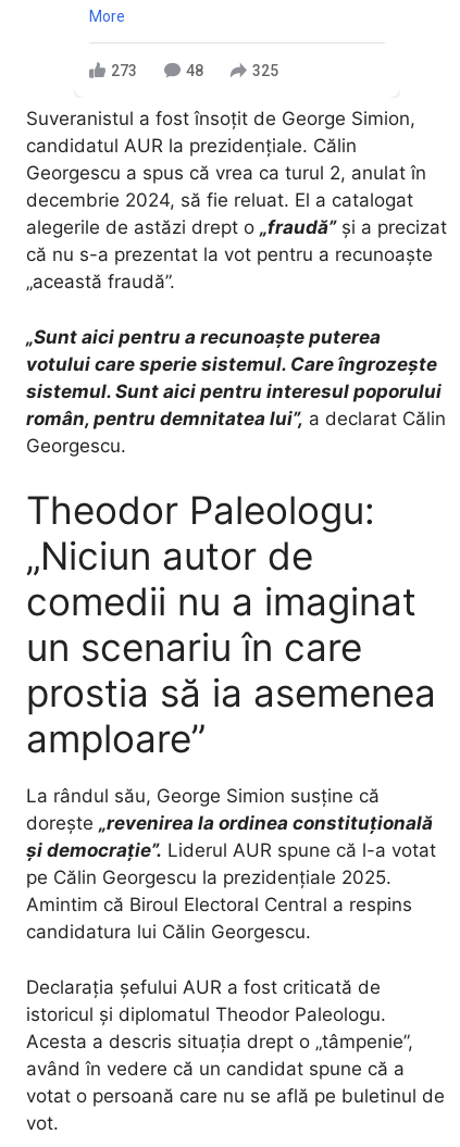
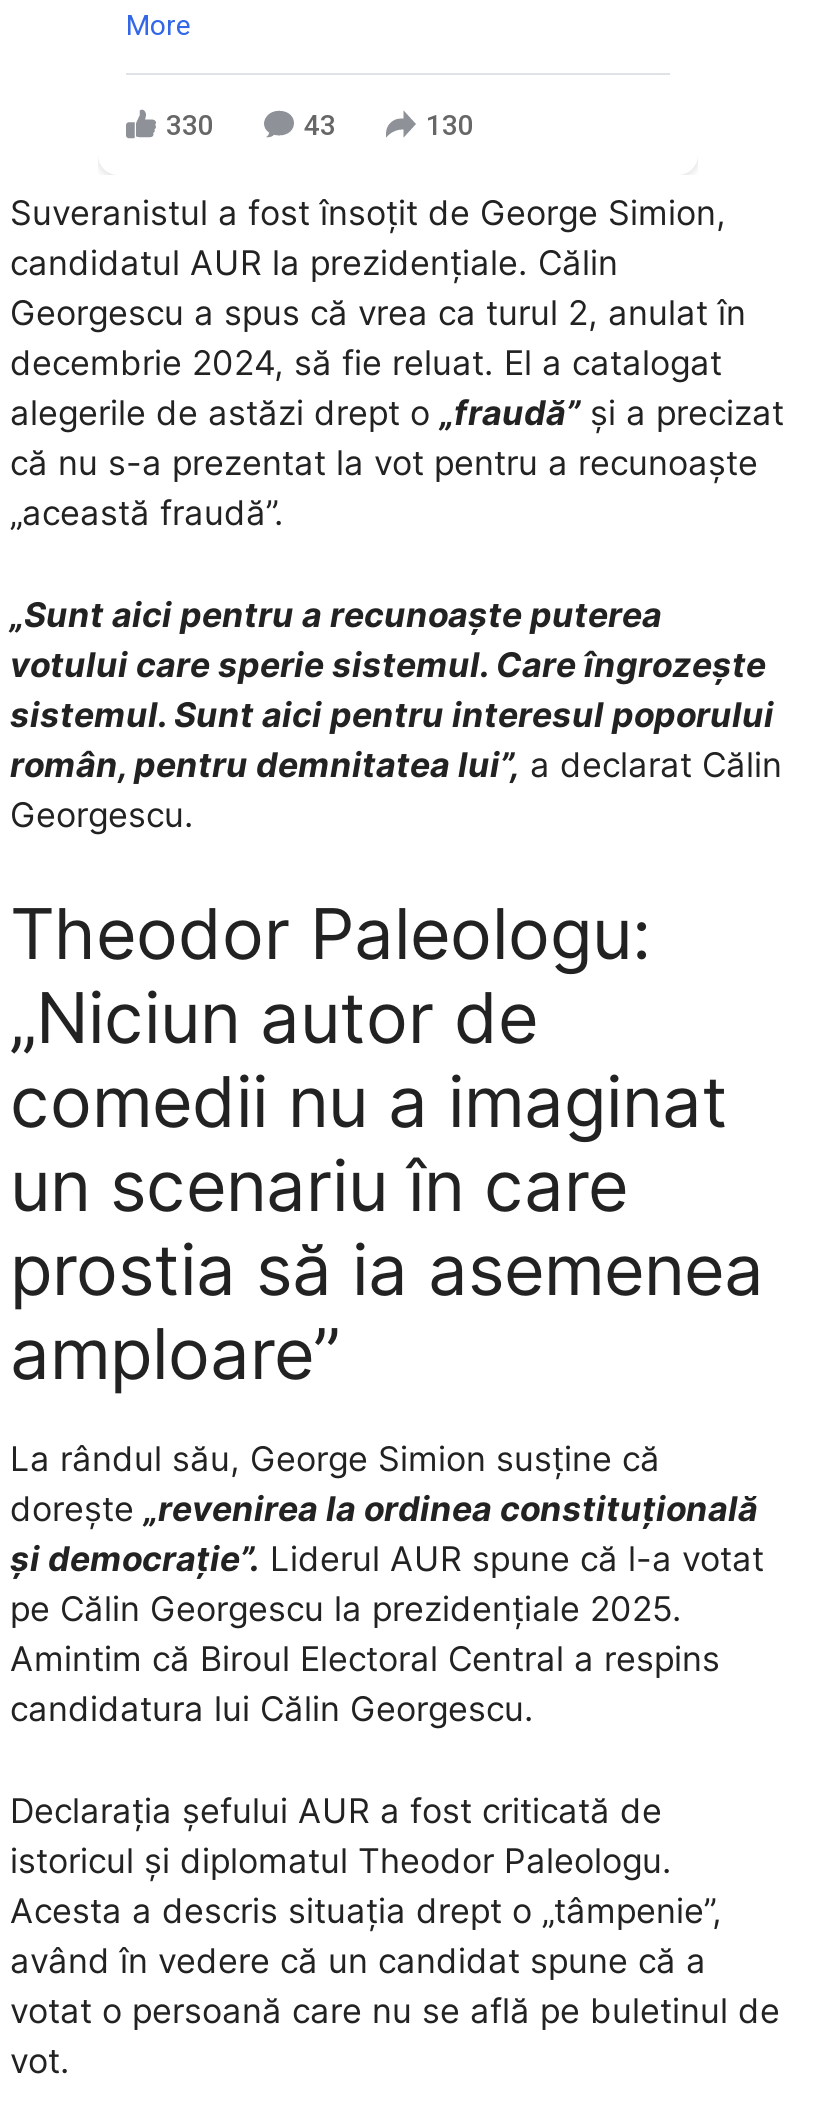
[111,62,137,79] 273 -> [166,109,214,141] 330
[186,62,203,79] 48 -> [304,109,336,141] 43
[252,62,278,79] 325 -> [426,109,474,141] 130

